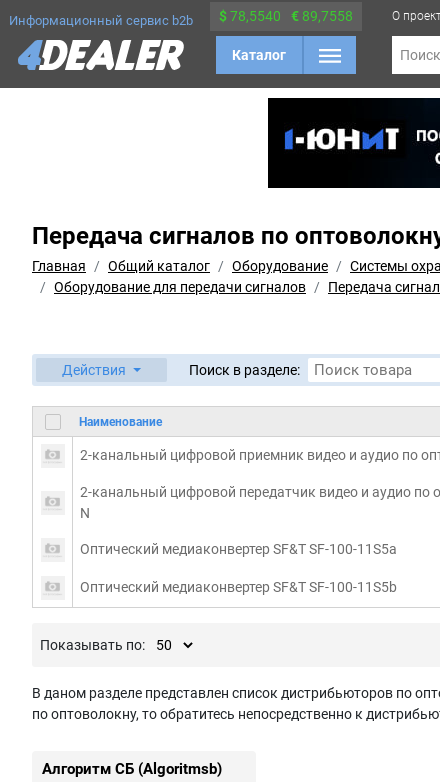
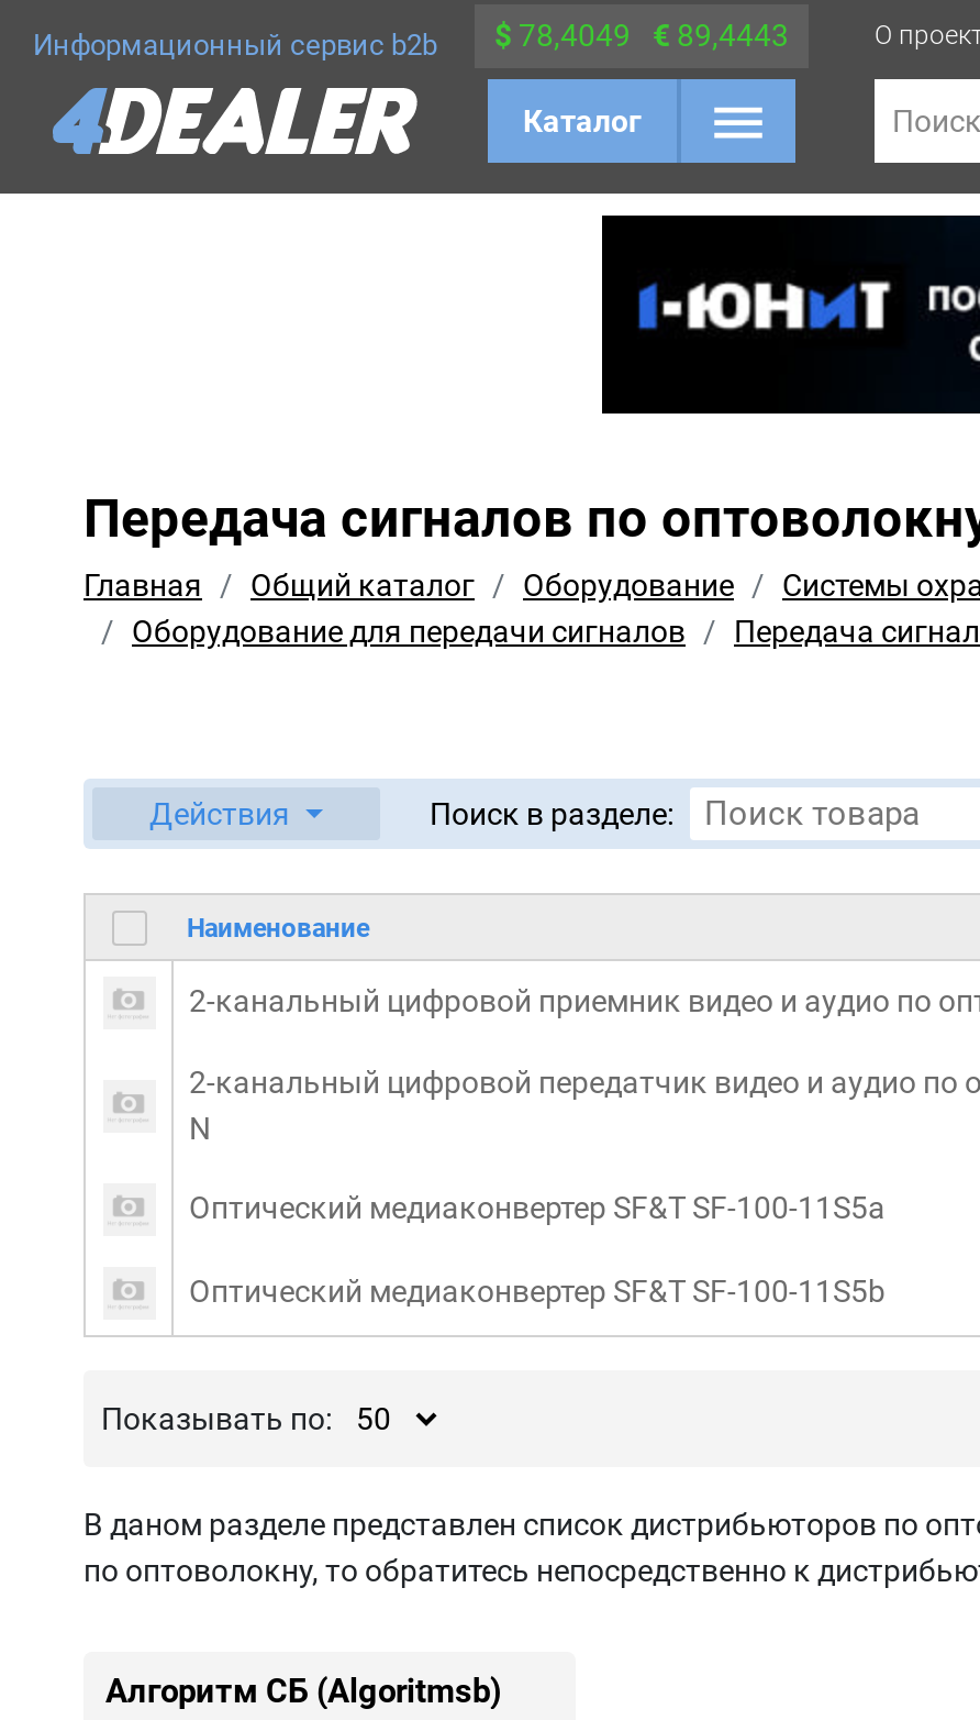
[219,8,281,24] $78,5540 -> [494,18,631,53] $78,4049
[291,8,353,24] €89,7558 -> [653,18,789,53] €89,4443

